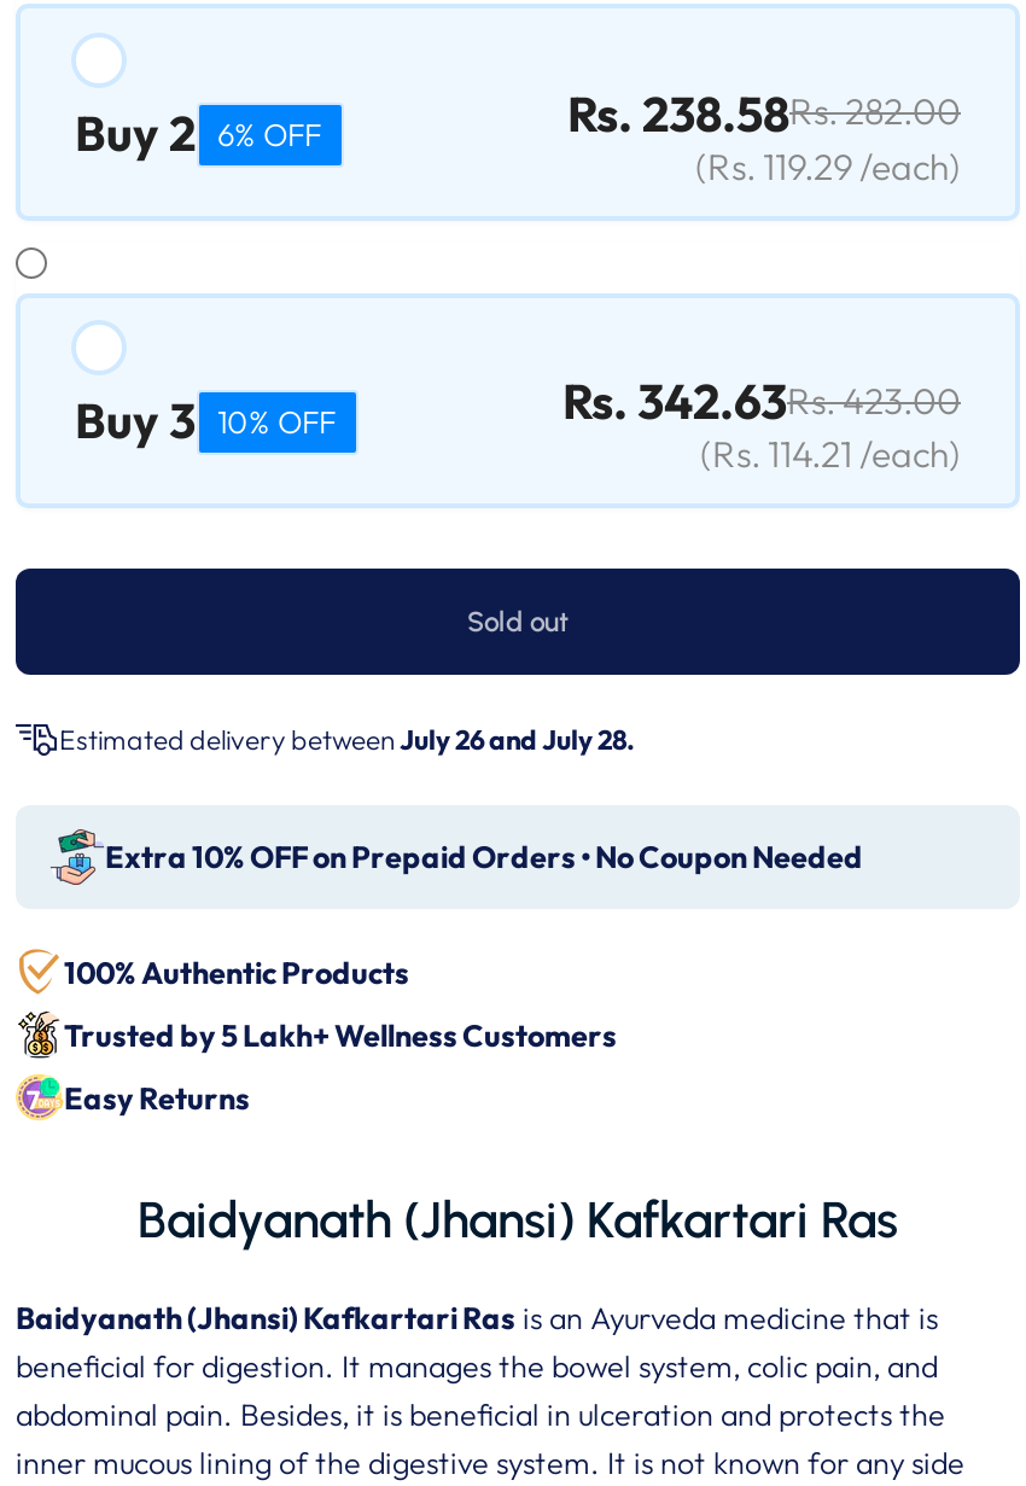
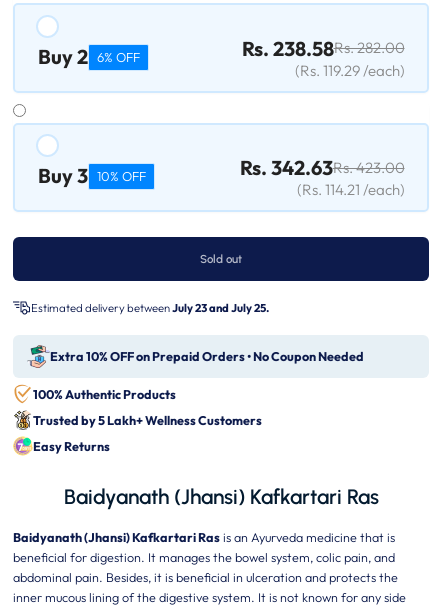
[59,723,634,757] Estimated delivery between July 26 and July 28. -> [31,301,269,315] Estimated delivery between July 23 and July 25.

